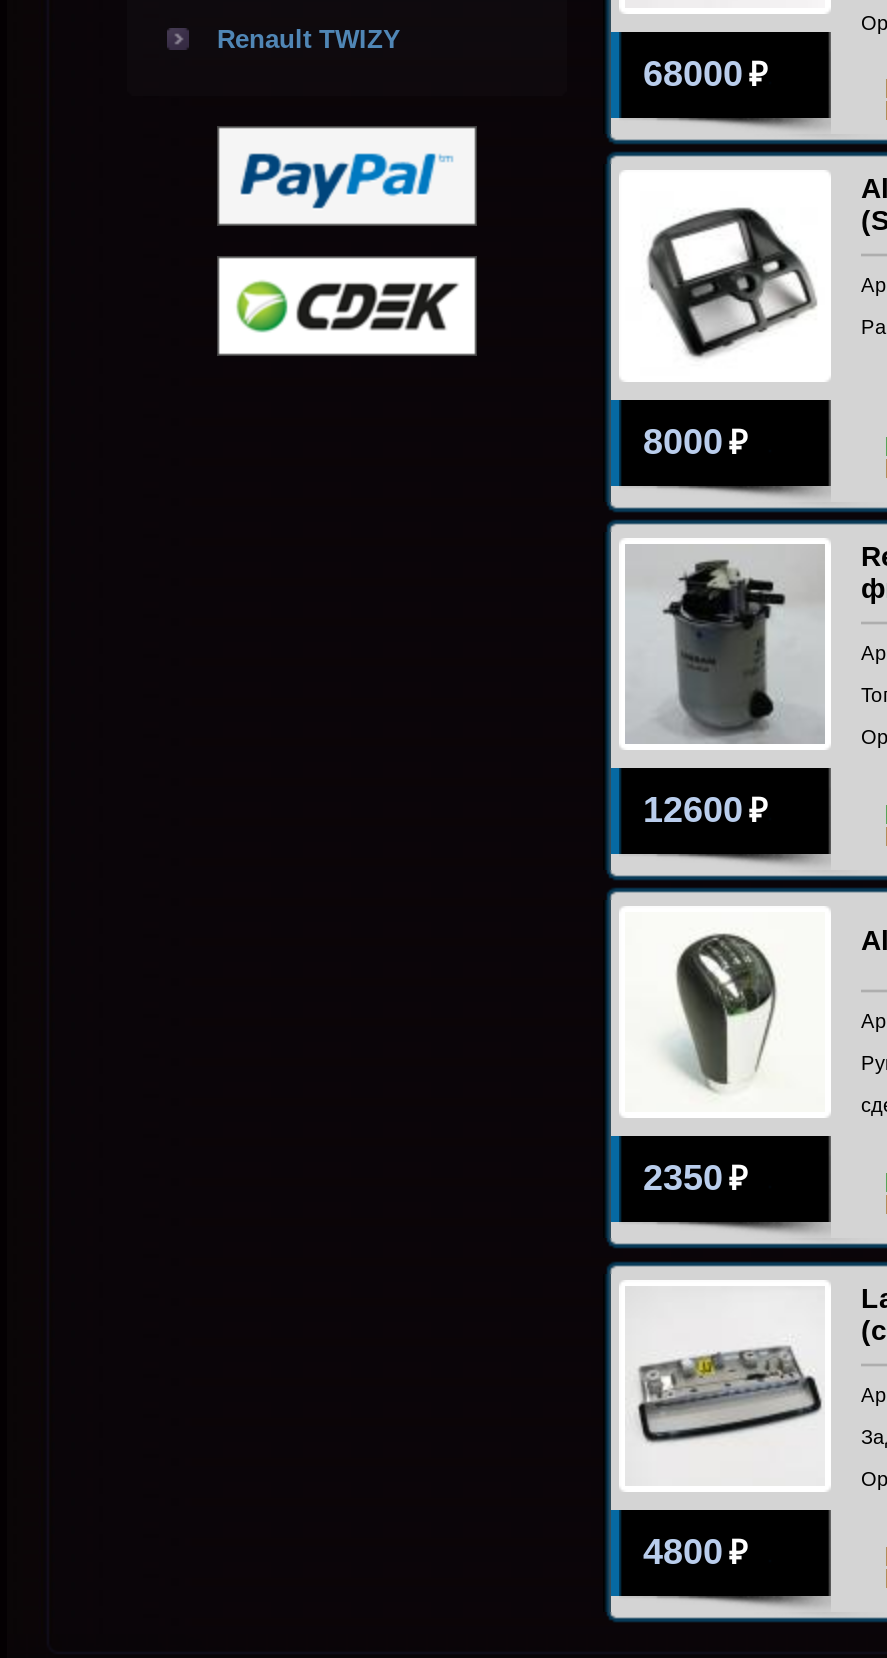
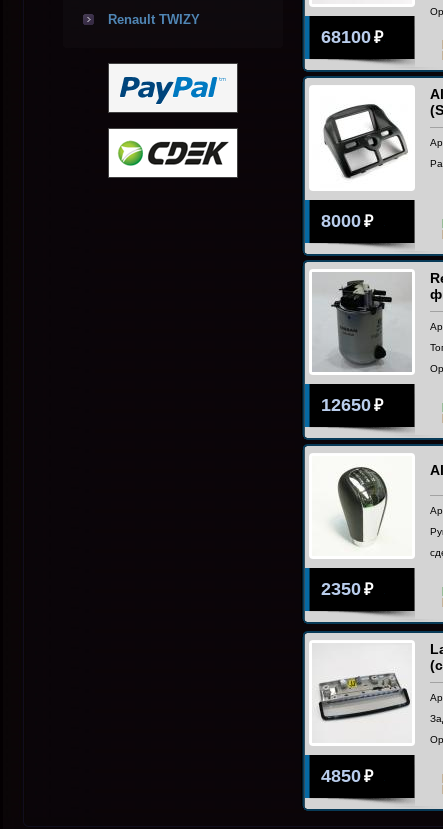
[643,54,767,94] 68000 ₽ -> [321,27,383,47] 68100 ₽
[643,790,767,830] 12600 ₽ -> [321,395,383,415] 12650 ₽
[643,1532,747,1572] 4800 ₽ -> [321,766,373,786] 4850 ₽

